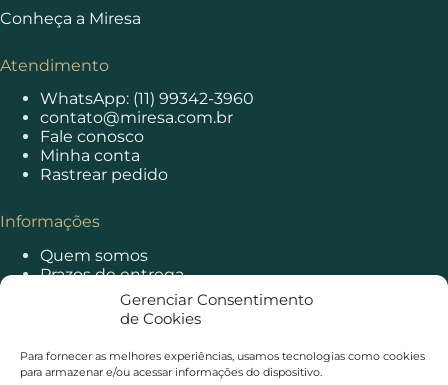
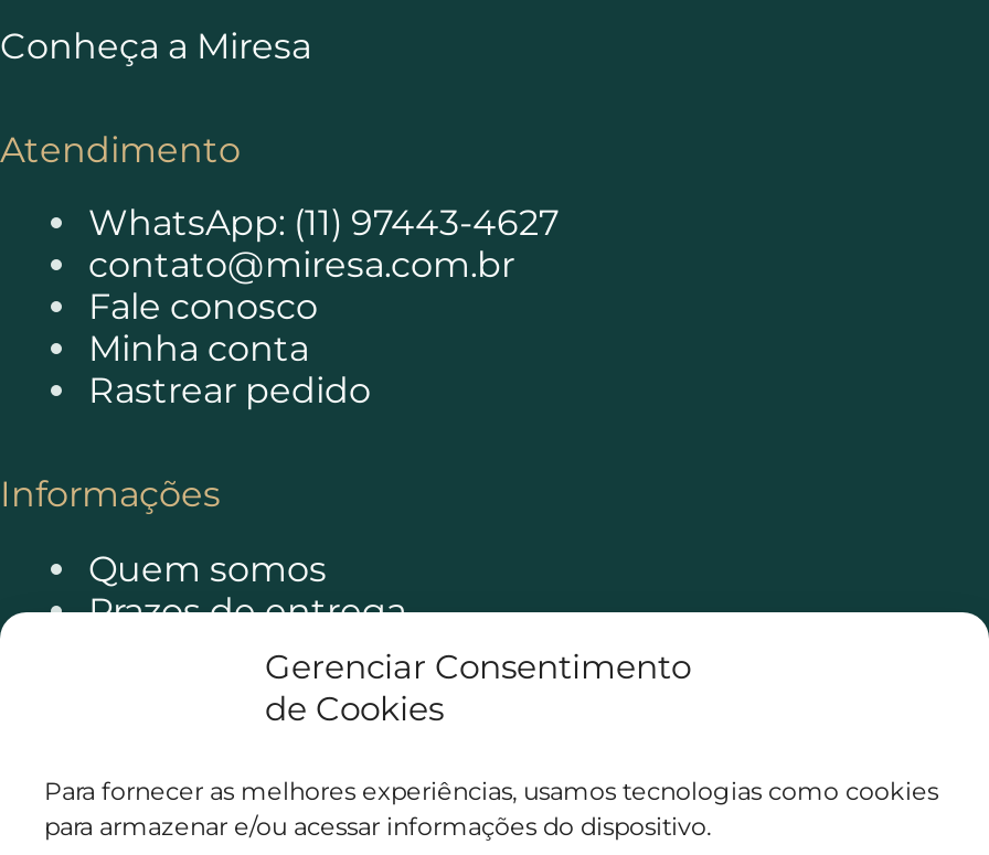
[40,89,254,108] WhatsApp: (11) 99342-3960 -> [88,203,559,244] WhatsApp: (11) 97443-4627

